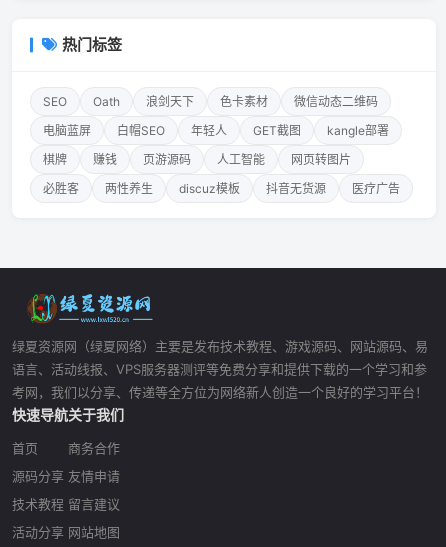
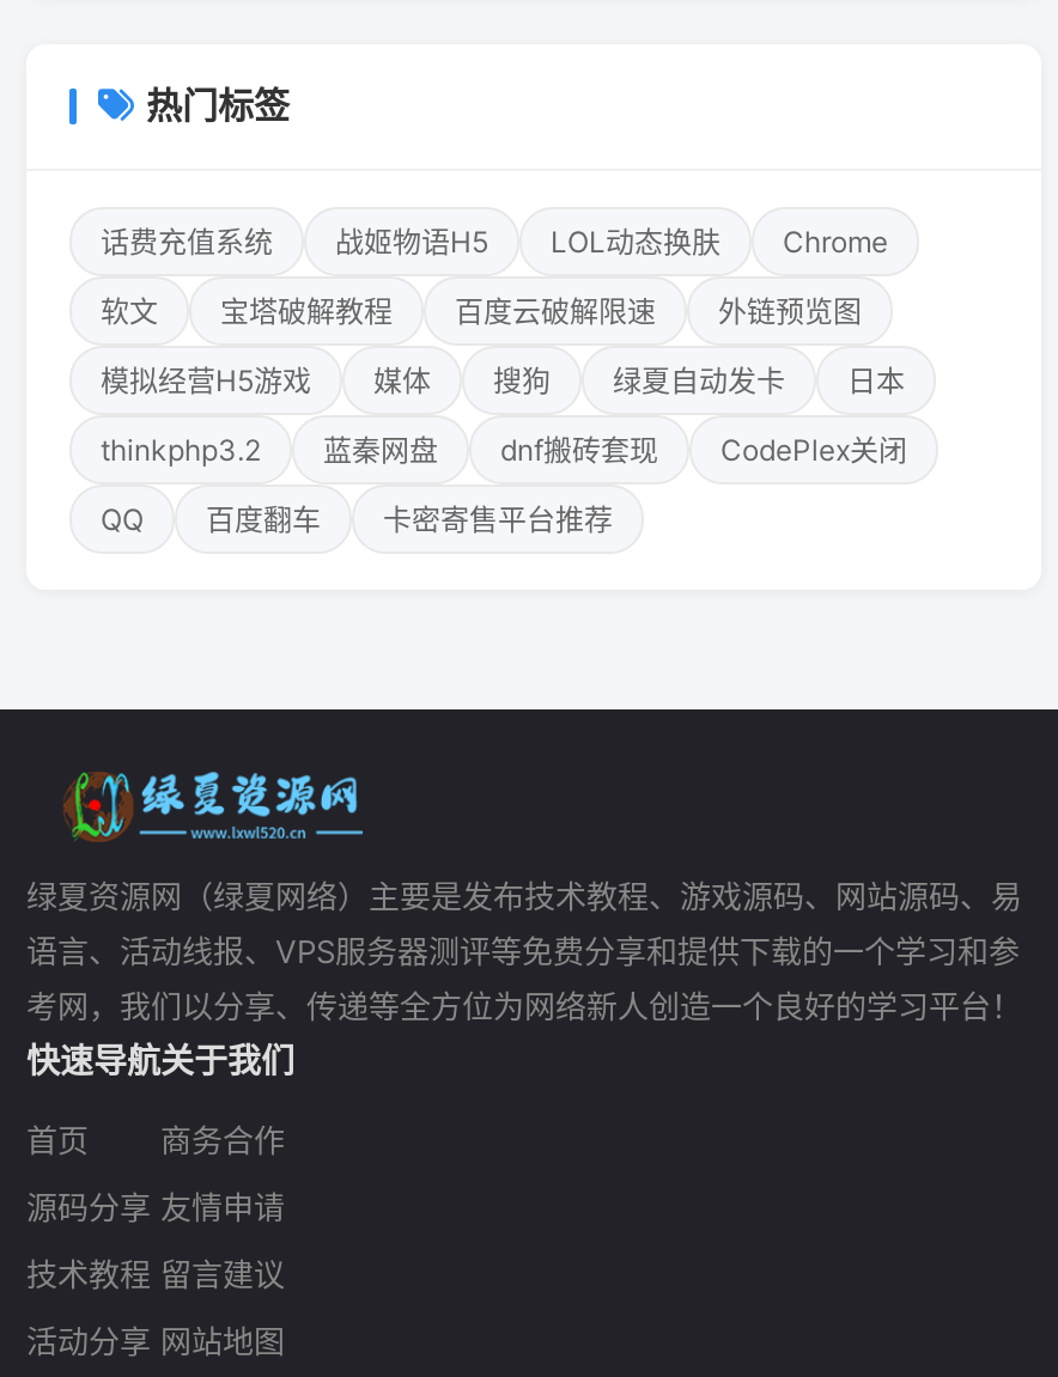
[43,94,400,196] SEO | Oath | 浪剑天下 | 色卡素材 | 微信动态二维码 | 电脑蓝屏 | 白帽SEO | 年轻人 | GET截图 | kangle部署 | 棋牌 | 赚钱 | 页游源码 | 人工智能 | 网页转图片 | 必胜客 | 两性养生 | discuz模板 | 抖音无货源 | 医疗广告 -> [101,225,907,538] 话费充值系统 | 战姬物语H5 | LOL动态换肤 | Chrome | 软文 | 宝塔破解教程 | 百度云破解限速 | 外链预览图 | 模拟经营H5游戏 | 媒体 | 搜狗 | 绿夏自动发卡 | 日本 | thinkphp3.2 | 蓝秦网盘 | dnf搬砖套现 | CodePlex关闭 | QQ | 百度翻车 | 卡密寄售平台推荐

